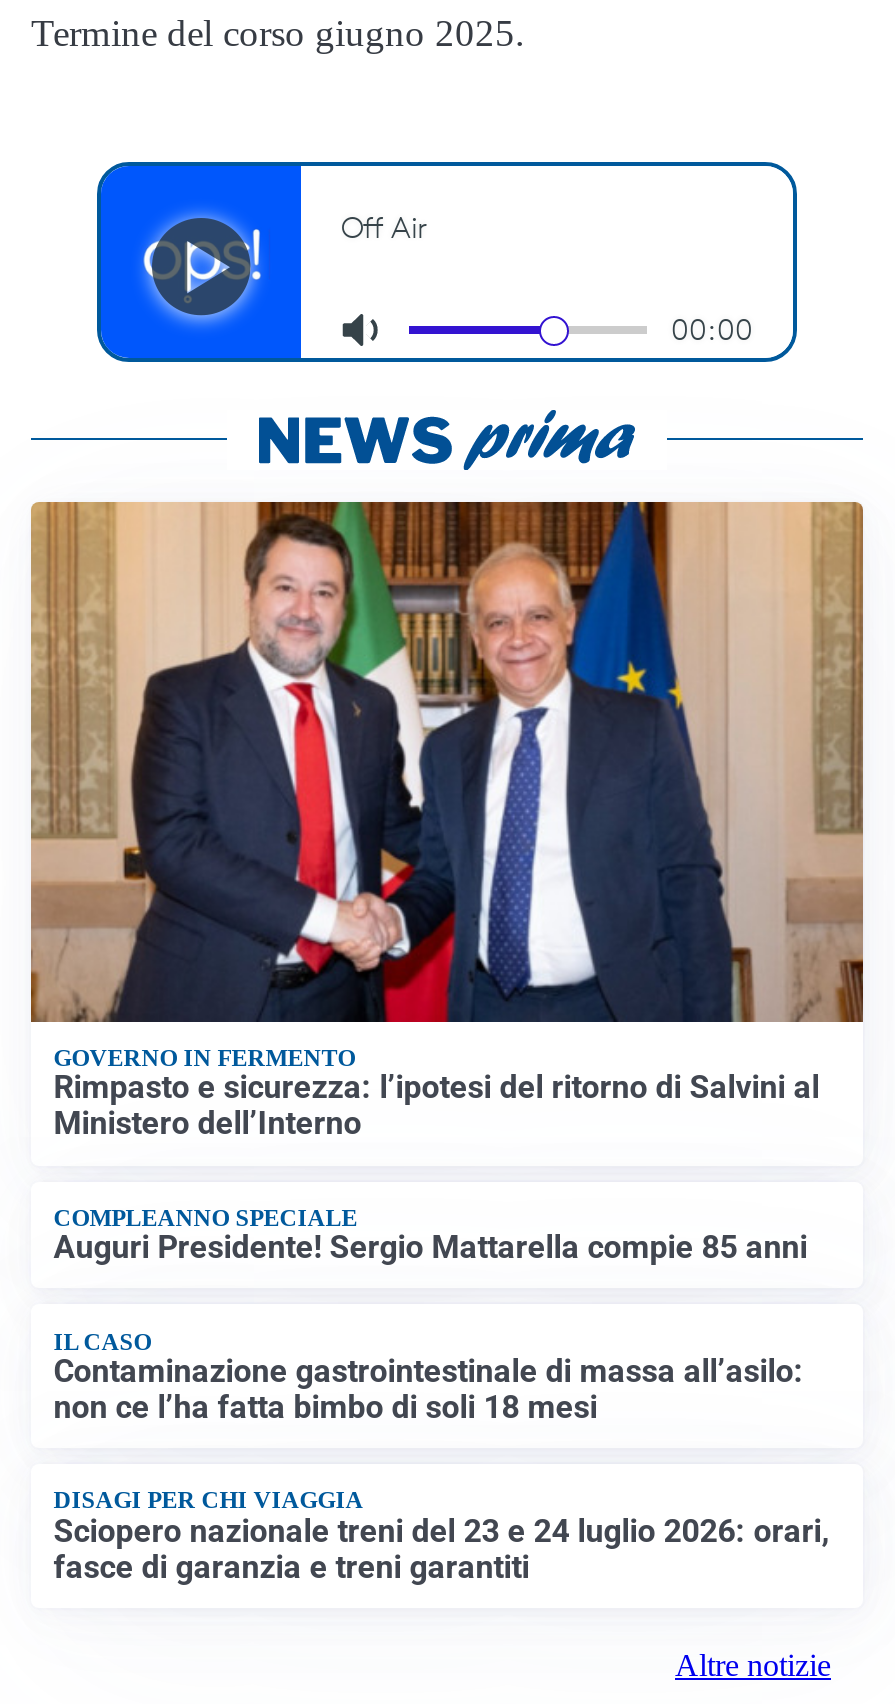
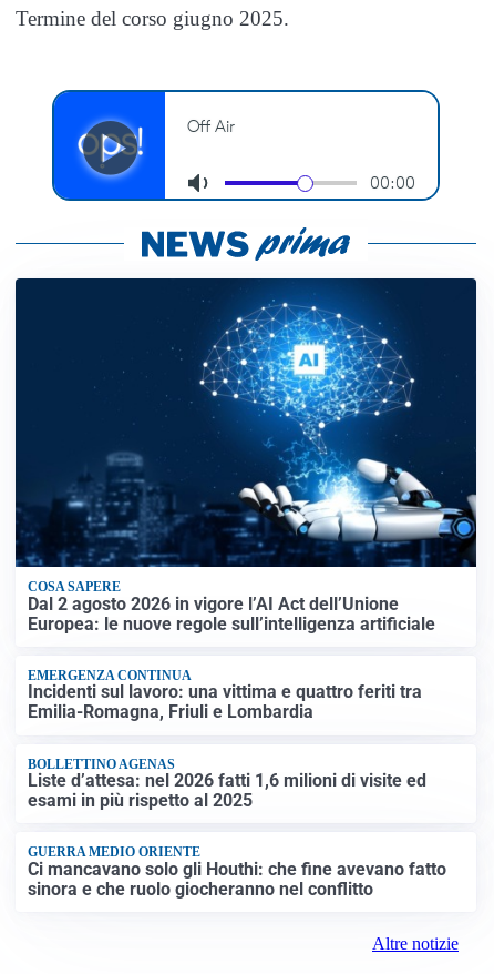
[29,500,865,1143] [image] | GOVERNO IN FERMENTO | Rimpasto e sicurezza: l’ipotesi del ritorno di Salvini al | Ministero dell’Interno -> [14,277,477,634] [image] | COSA SAPERE | Dal 2 agosto 2026 in vigore l’AI Act dell’Unione | Europea: le nuove regole sull’intelligenza artificiale
[53,1204,807,1267] COMPLEANNO SPECIALE | Auguri Presidente! Sergio Mattarella compie 85 anni -> [28,668,422,723] EMERGENZA CONTINUA | Incidenti sul lavoro: una vittima e quattro feriti tra | Emilia-Romagna, Friuli e Lombardia
[53,1327,803,1426] IL CASO | Contaminazione gastrointestinale di massa all’asilo: | non ce l’ha fatta bimbo di soli 18 mesi -> [28,756,427,811] BOLLETTINO AGENAS | Liste d’attesa: nel 2026 fatti 1,6 milioni di visite ed | esami in più rispetto al 2025
[53,1487,829,1586] DISAGI PER CHI VIAGGIA | Sciopero nazionale treni del 23 e 24 luglio 2026: orari, | fasce di garanzia e treni garantiti -> [28,845,447,900] GUERRA MEDIO ORIENTE | Ci mancavano solo gli Houthi: che fine avevano fatto | sinora e che ruolo giocheranno nel conflitto

